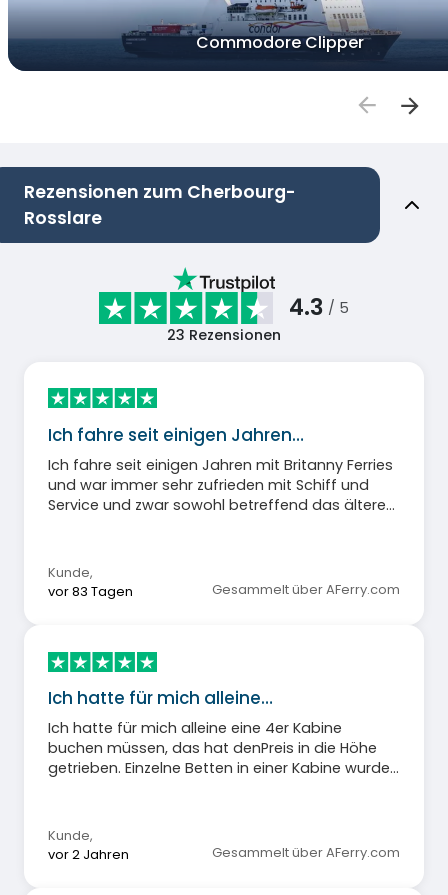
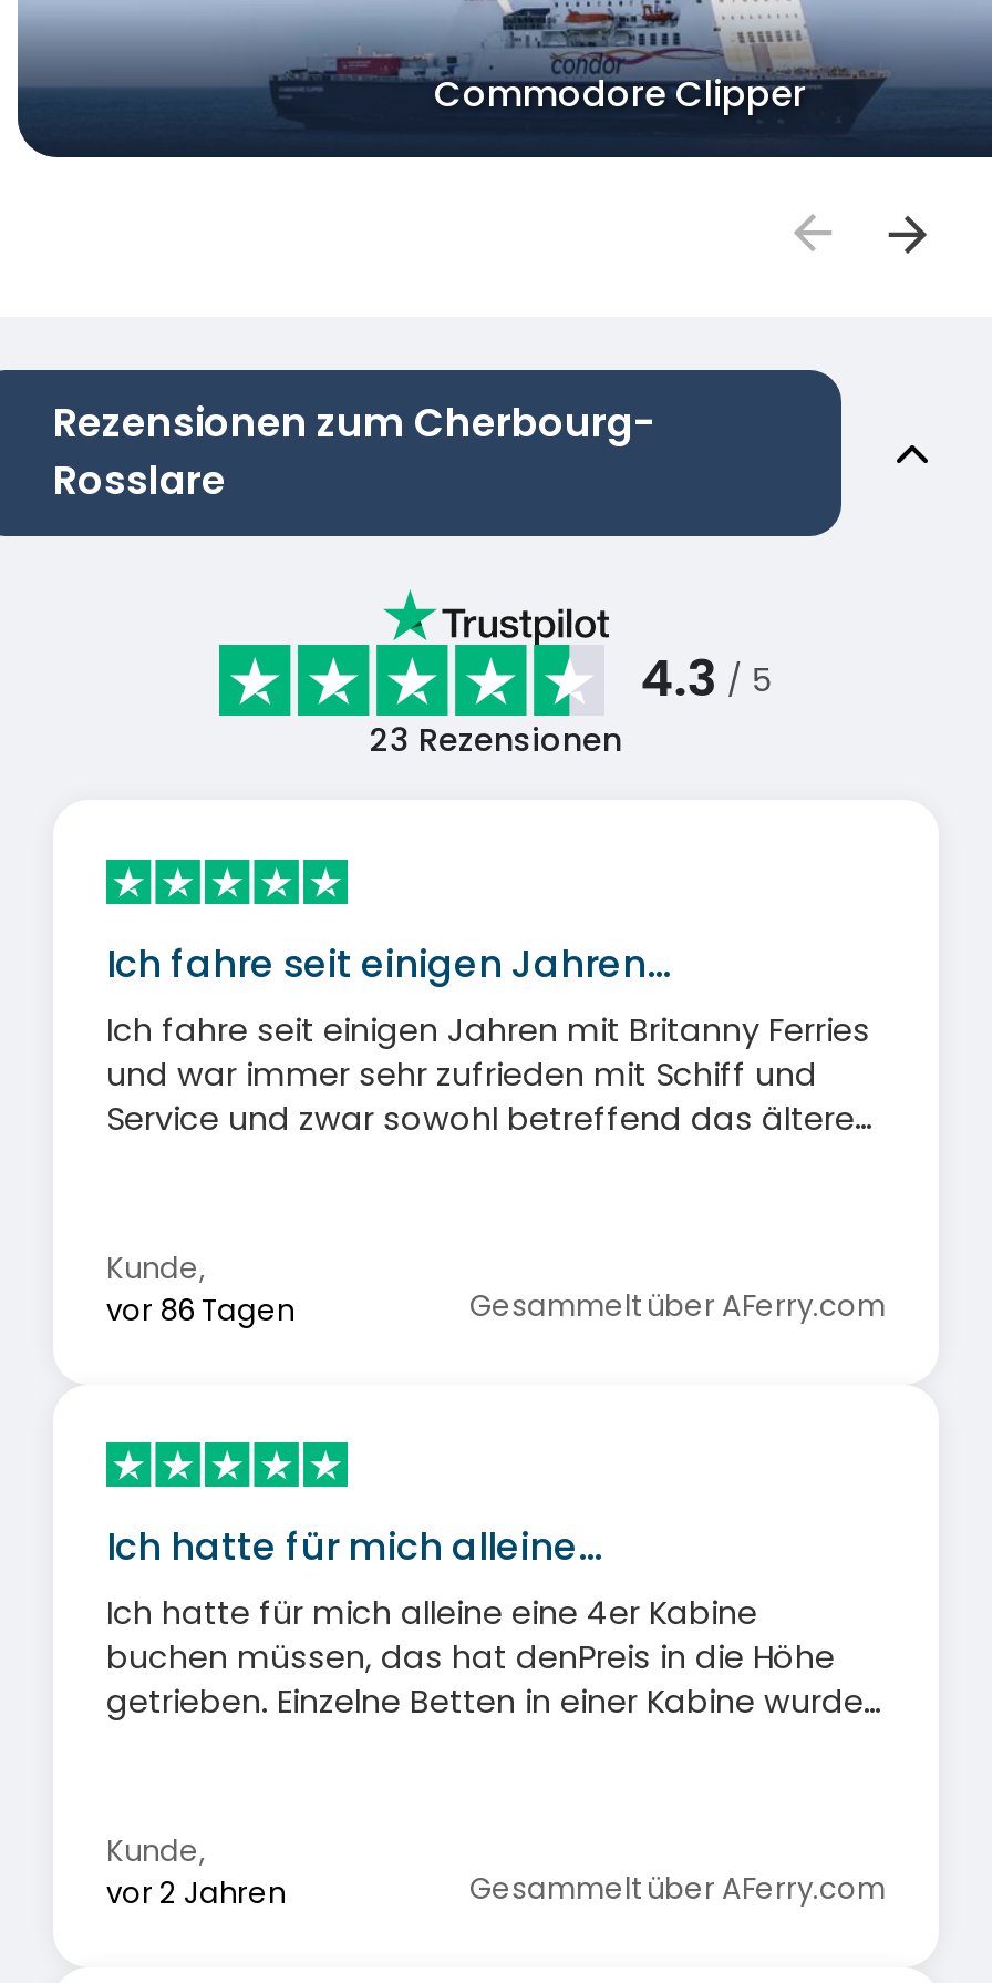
[48,582,133,601] vor 83 Tagen -> [106,1289,294,1331] vor 86 Tagen

